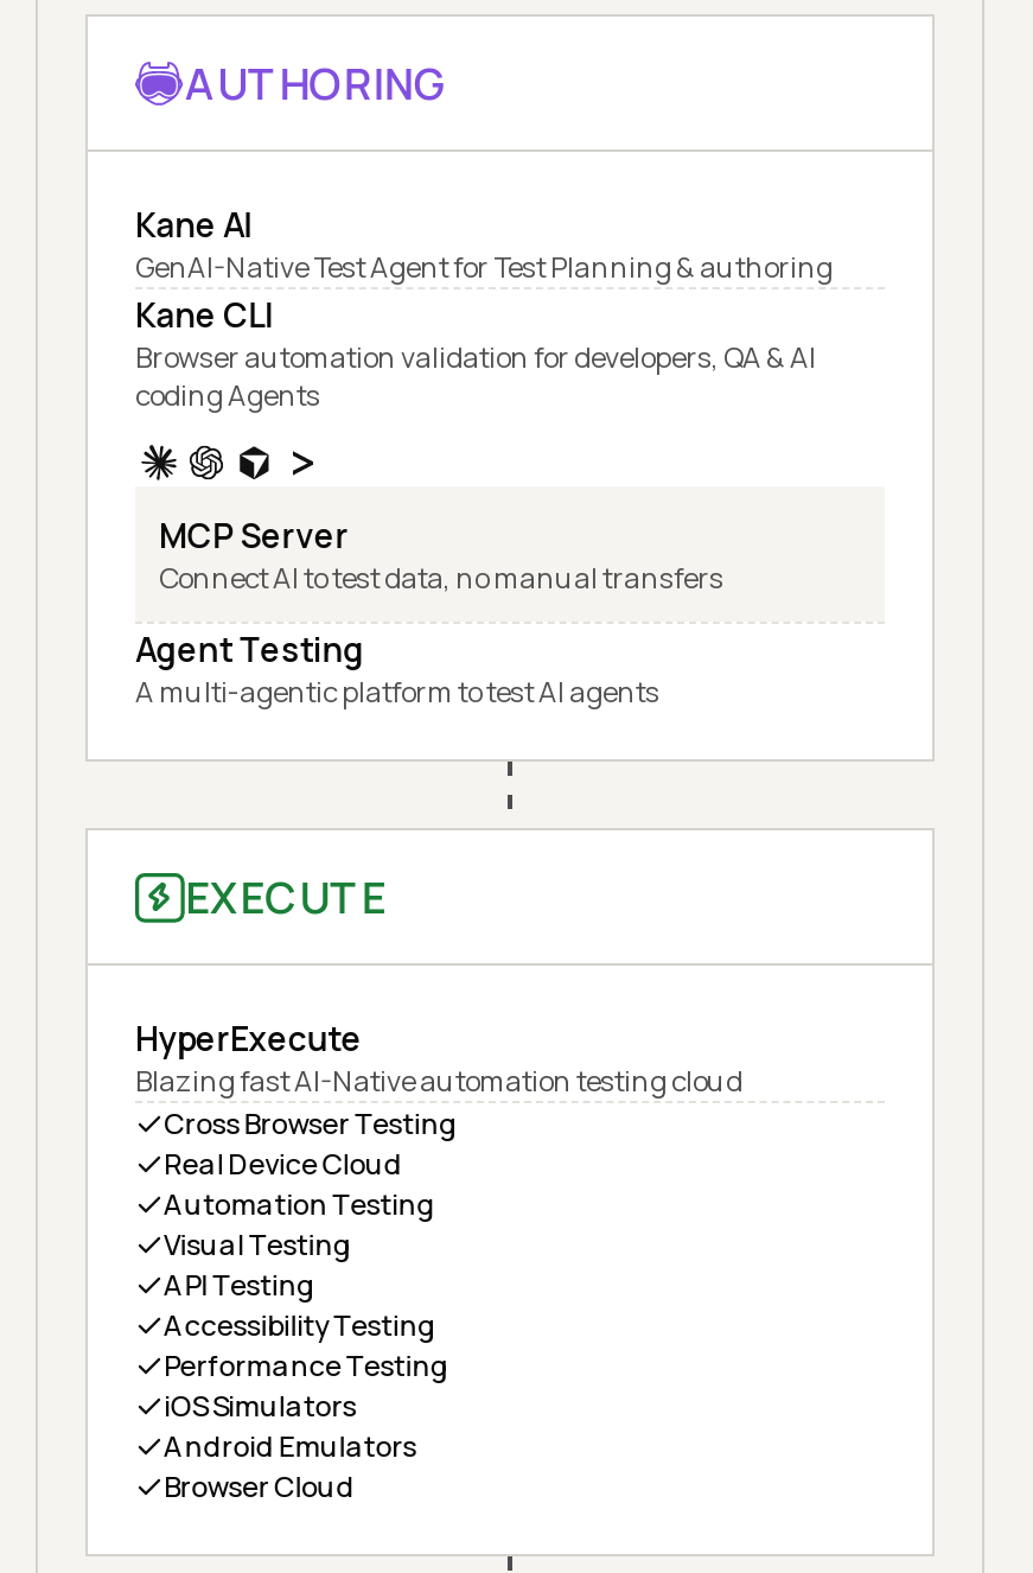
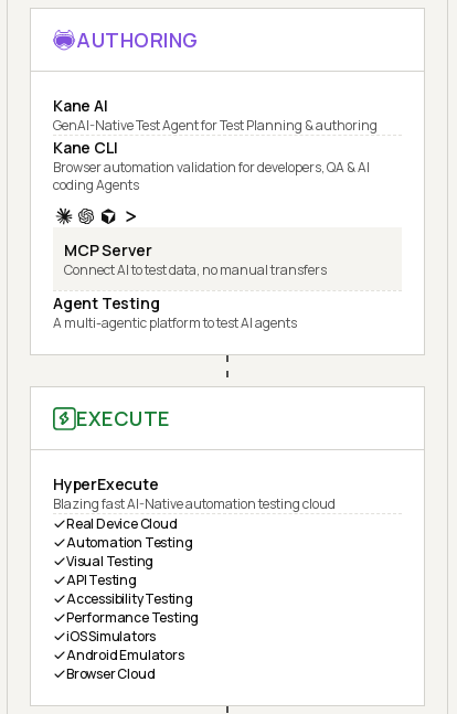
[164,1104,457,1144] Cross Browser Testing -> none

